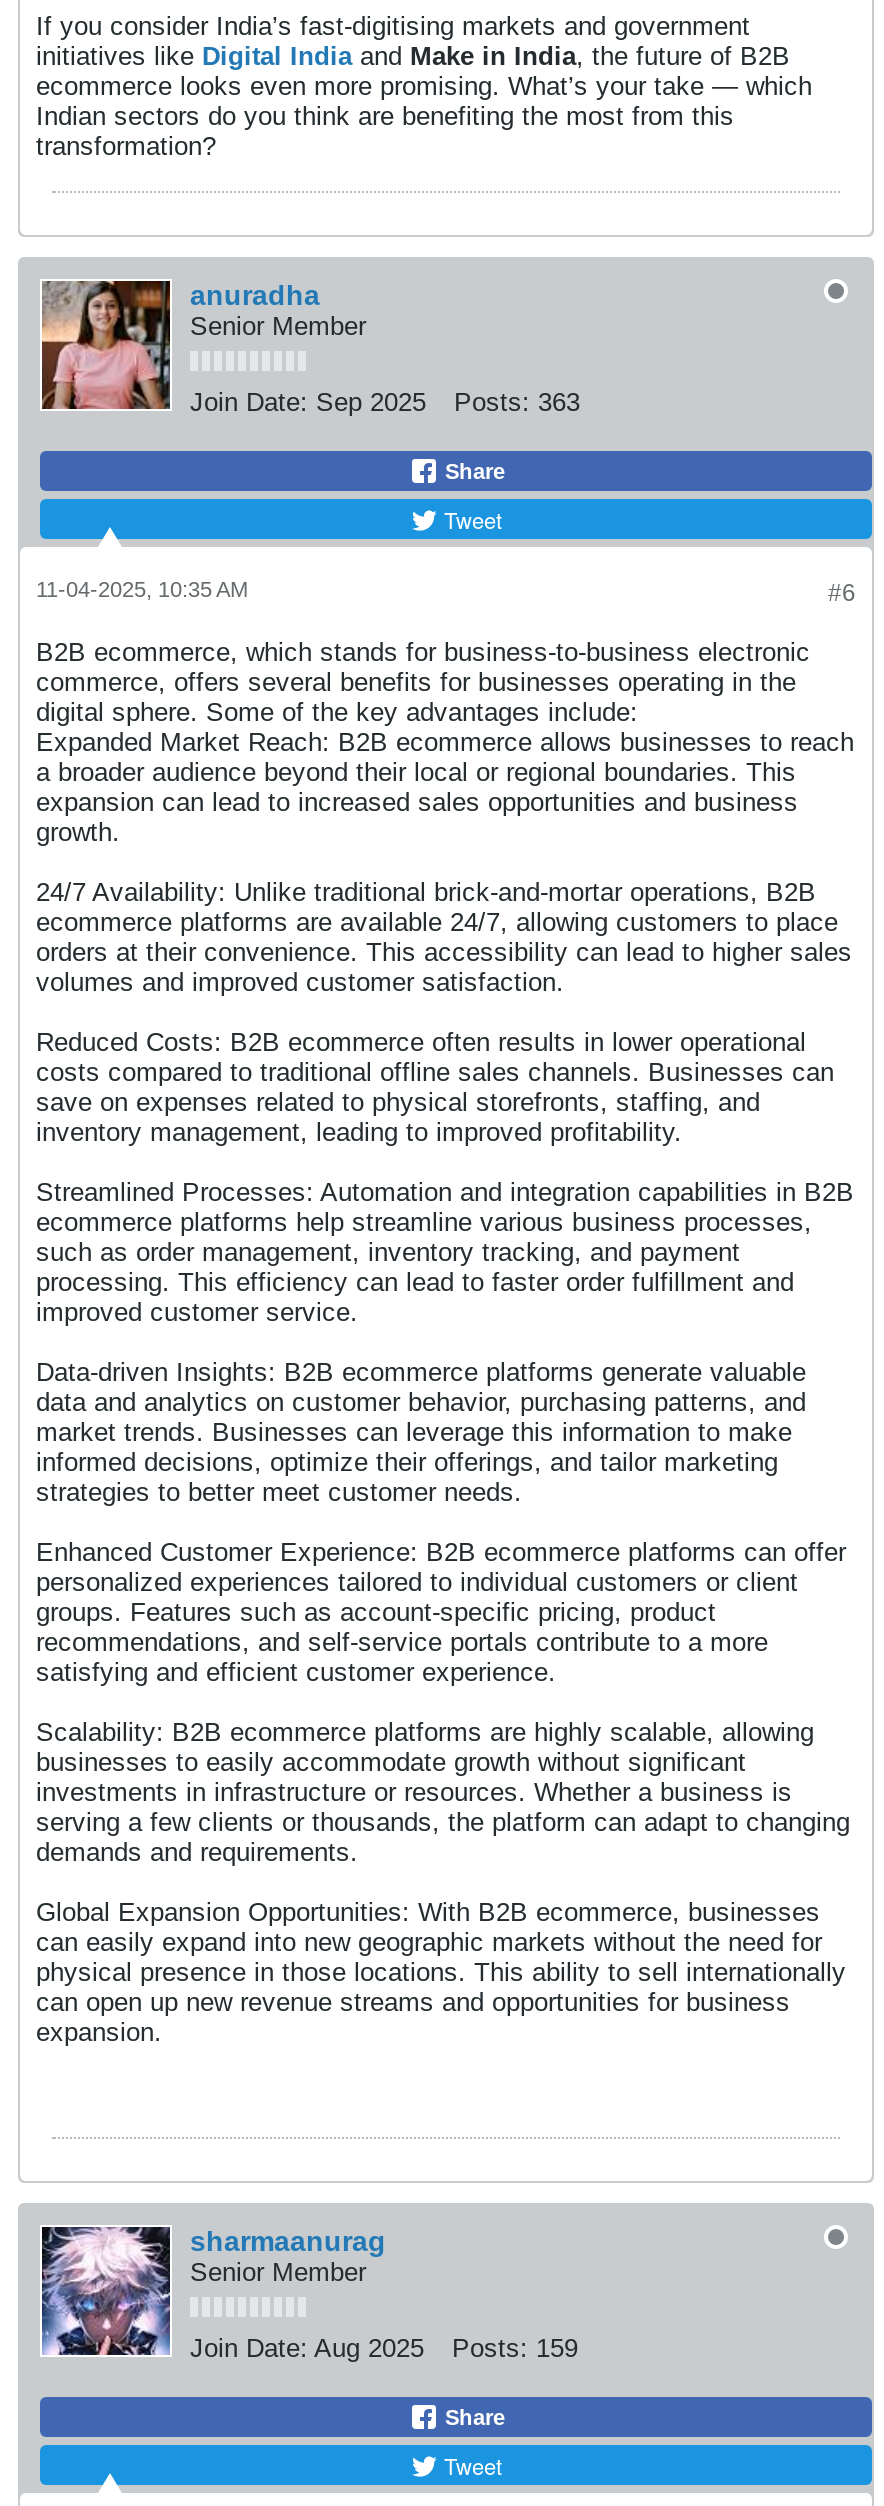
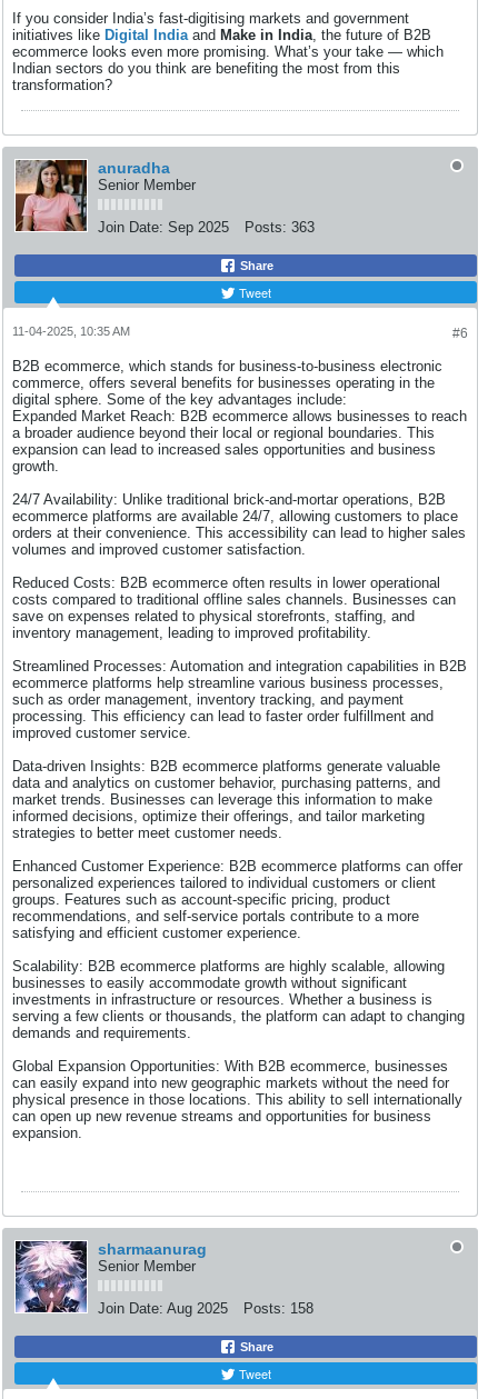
[190,2333,578,2363] Join Date: Aug 2025 Posts: 159 -> [98,1300,313,1317] Join Date: Aug 2025 Posts: 158

